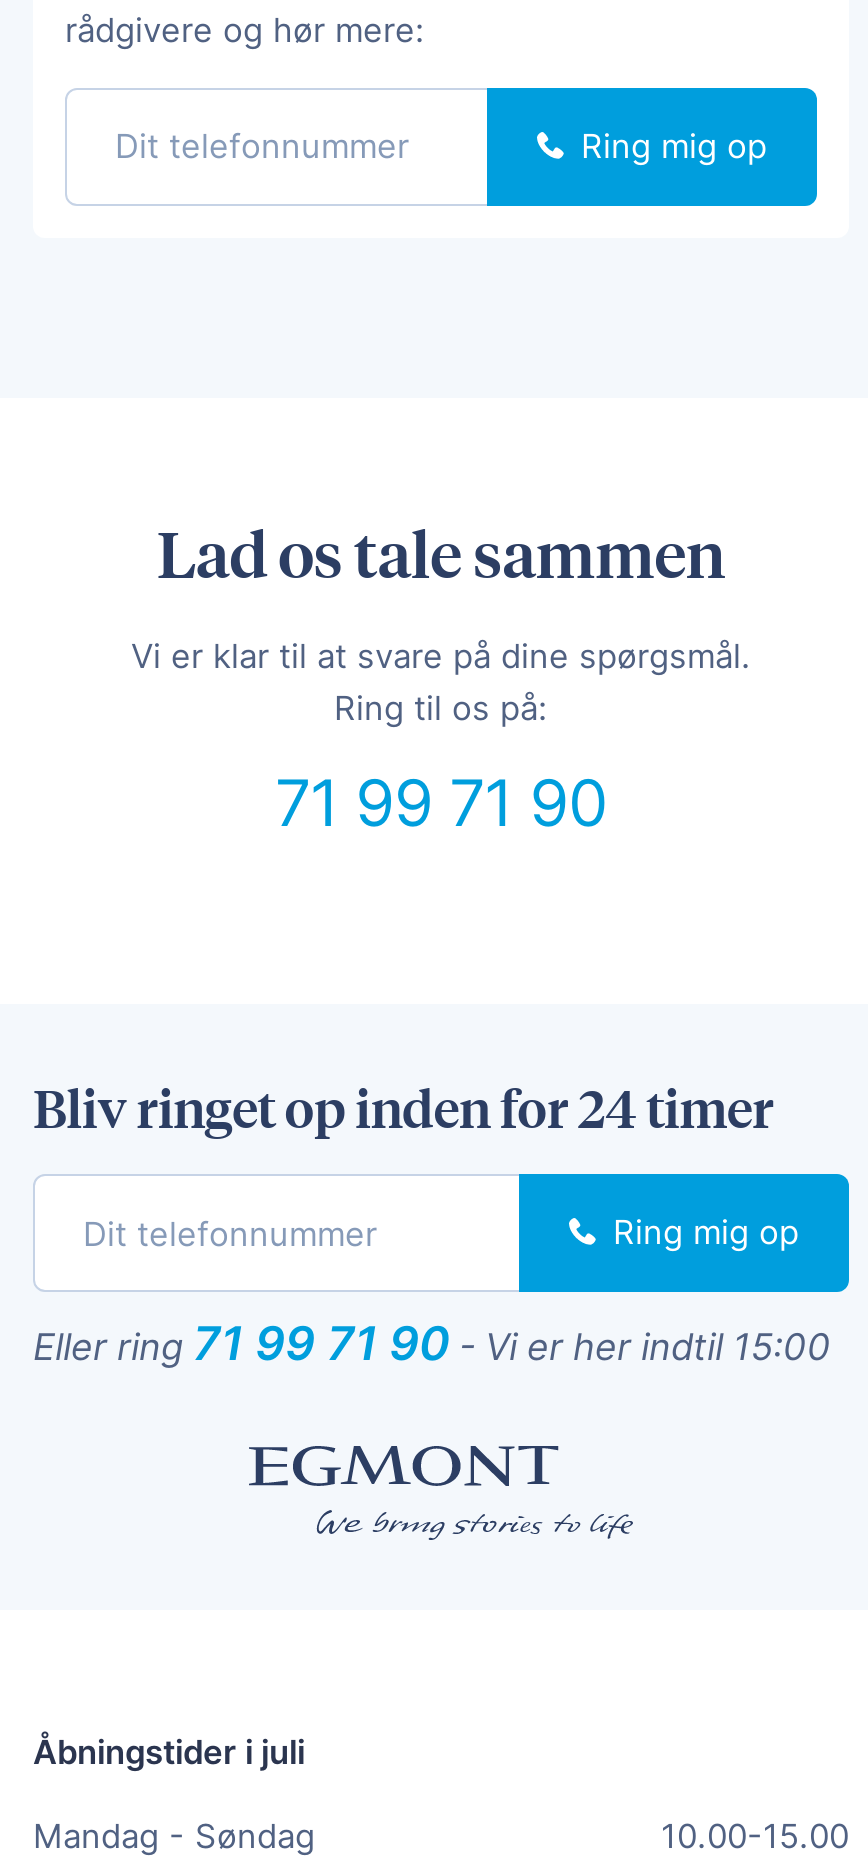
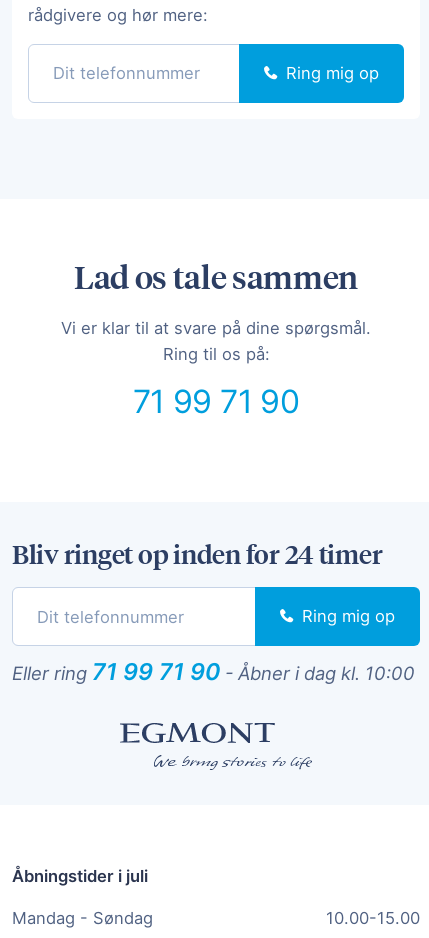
[33,1317,831,1373] Eller ring 71 99 71 90 - Vi er her indtil 15:00 -> [12,658,415,686] Eller ring 71 99 71 90 - Åbner i dag kl. 10:00

